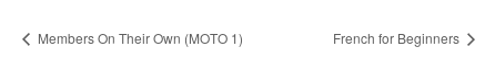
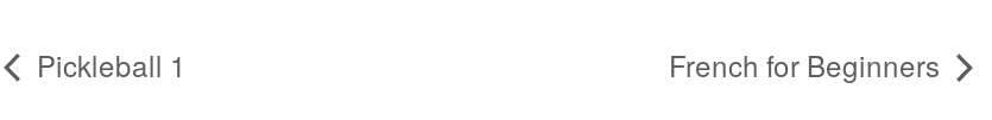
[34,29,243,47] Members On Their Own (MOTO 1) -> [30,45,187,85] Pickleball 1

